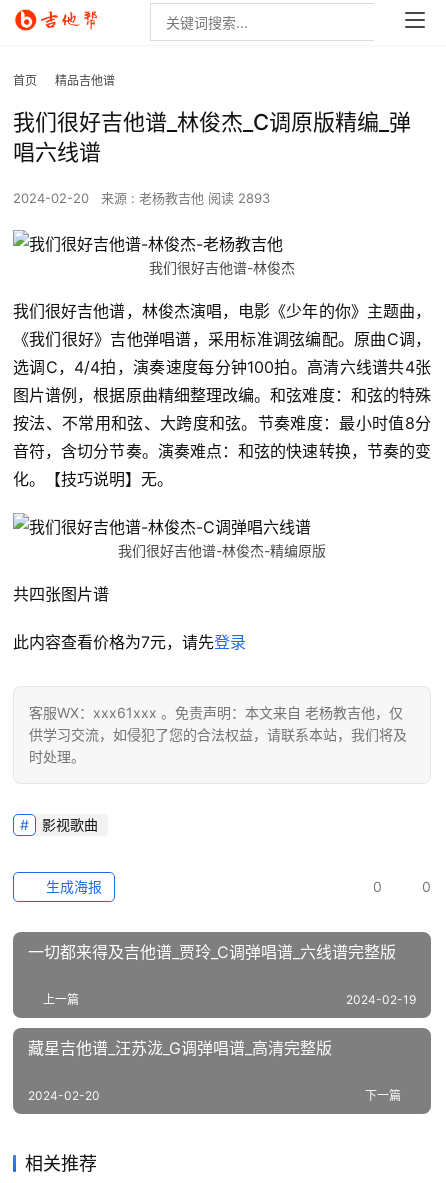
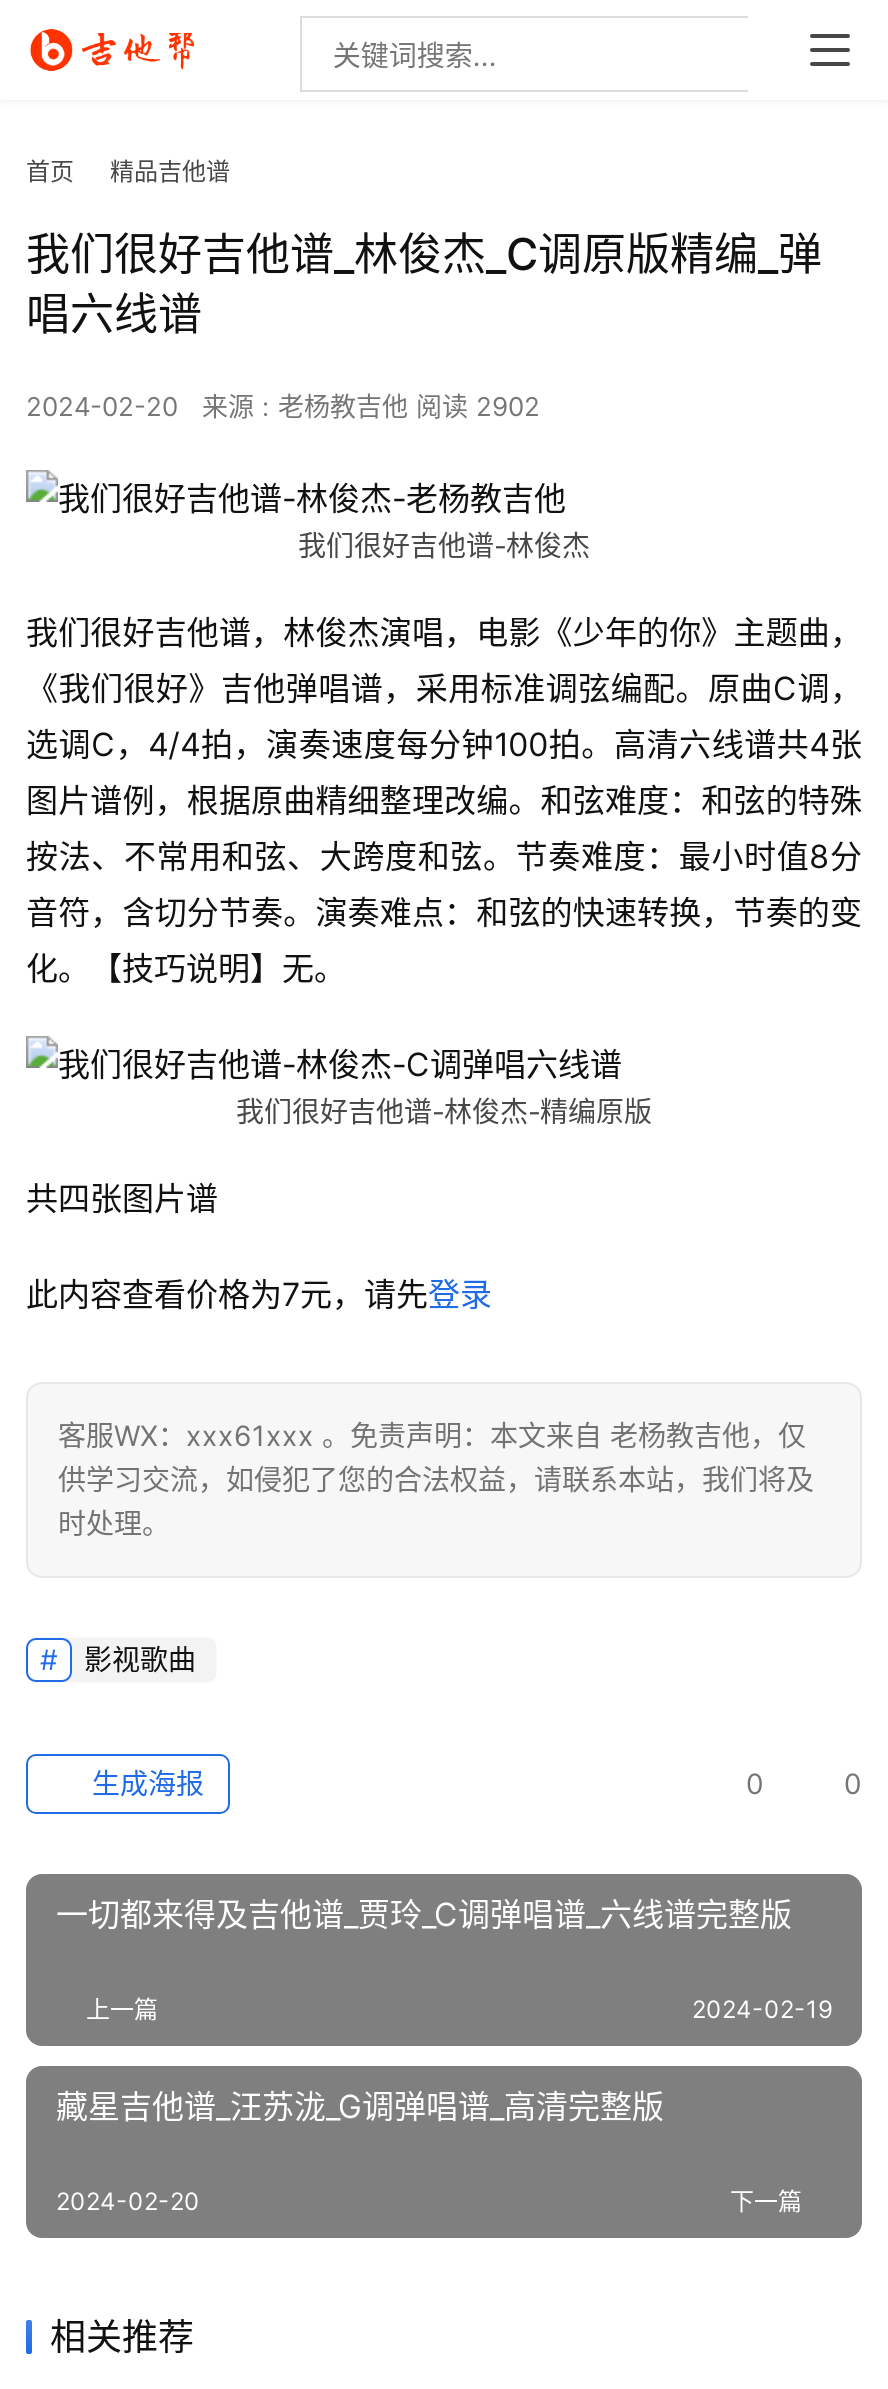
[13,190,270,206] 2024-02-20 来源 : 老杨教吉他阅读 2893 -> [26,390,540,422] 2024-02-20 来源 : 老杨教吉他阅读 2902

